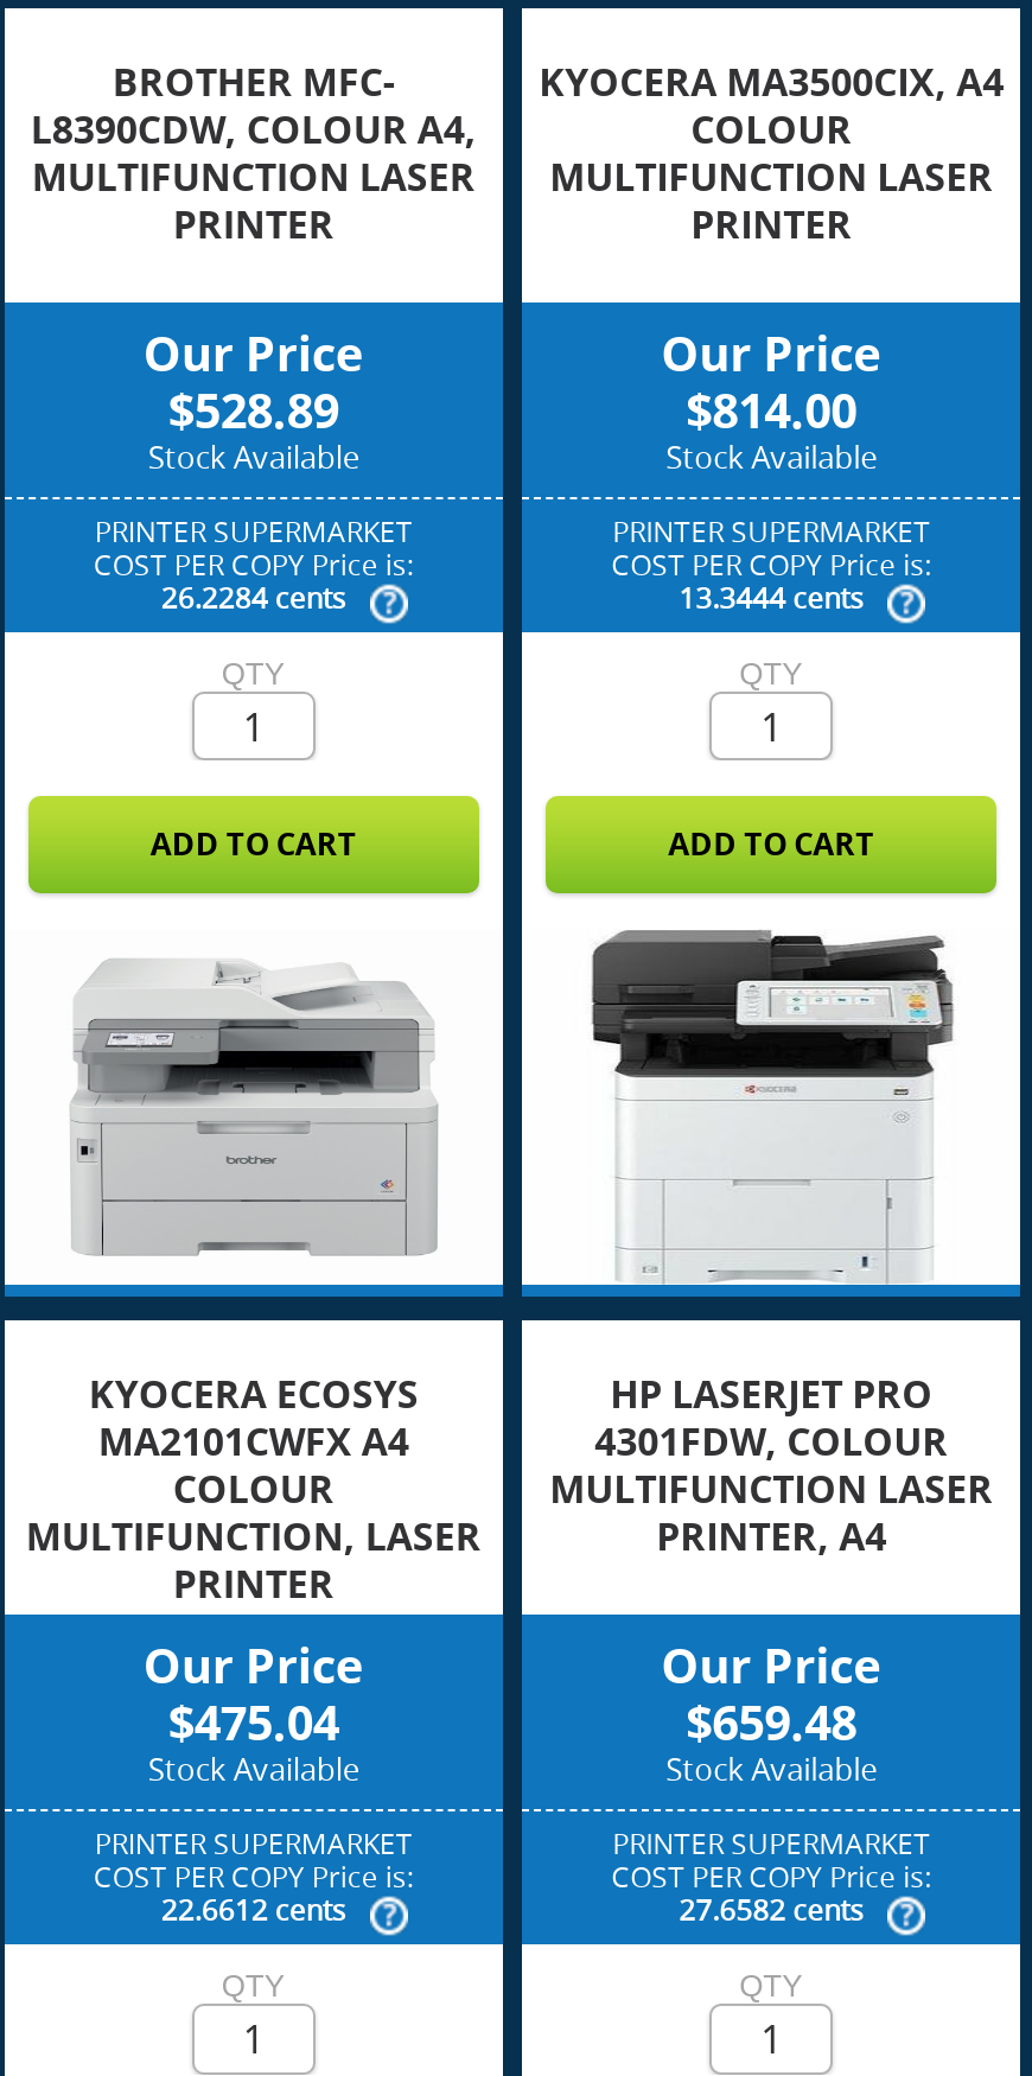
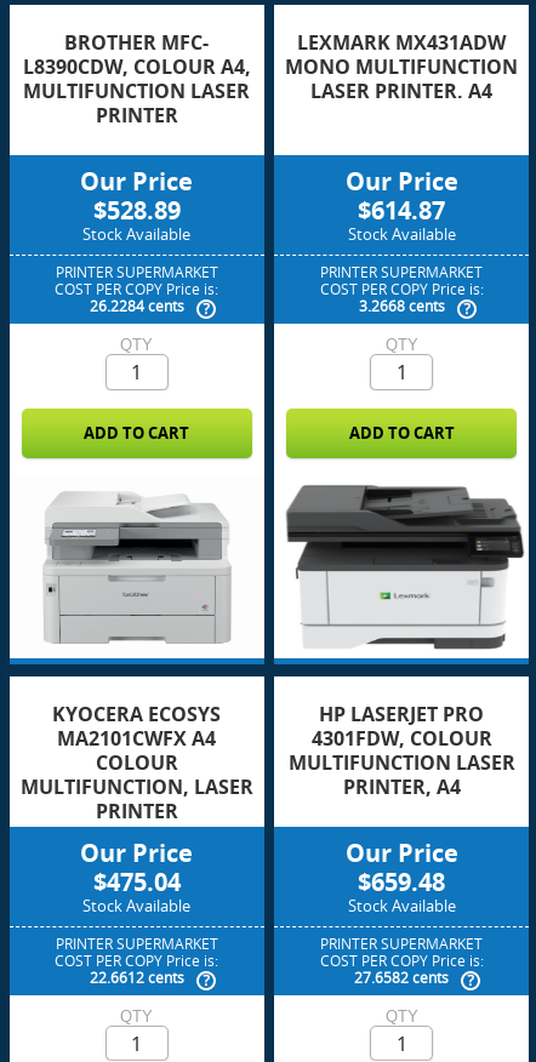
[539,60,1004,247] KYOCERA MA3500CIX, A4 | COLOUR | MULTIFUNCTION LASER | PRINTER -> [285,32,518,103] LEXMARK MX431ADW | MONO MULTIFUNCTION | LASER PRINTER. A4
[686,383,857,440] $814.00 -> [358,197,445,226] $614.87
[679,582,864,615] 13.3444 cents -> [358,299,445,316] 3.2668 cents
[527,928,1015,1286] [image] -> [285,476,525,660] [image]

